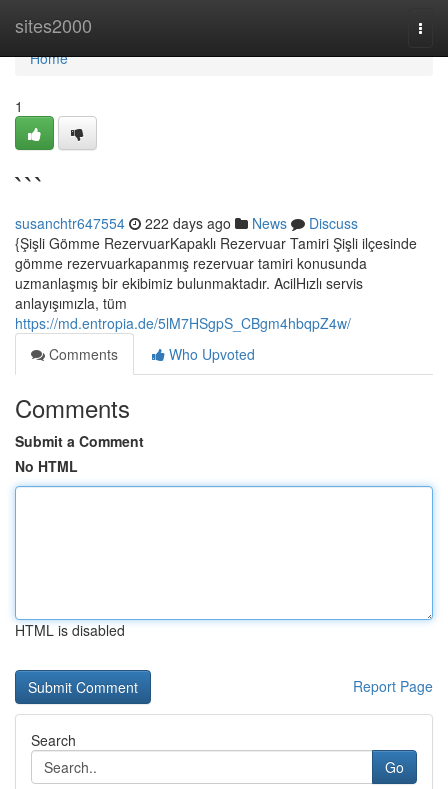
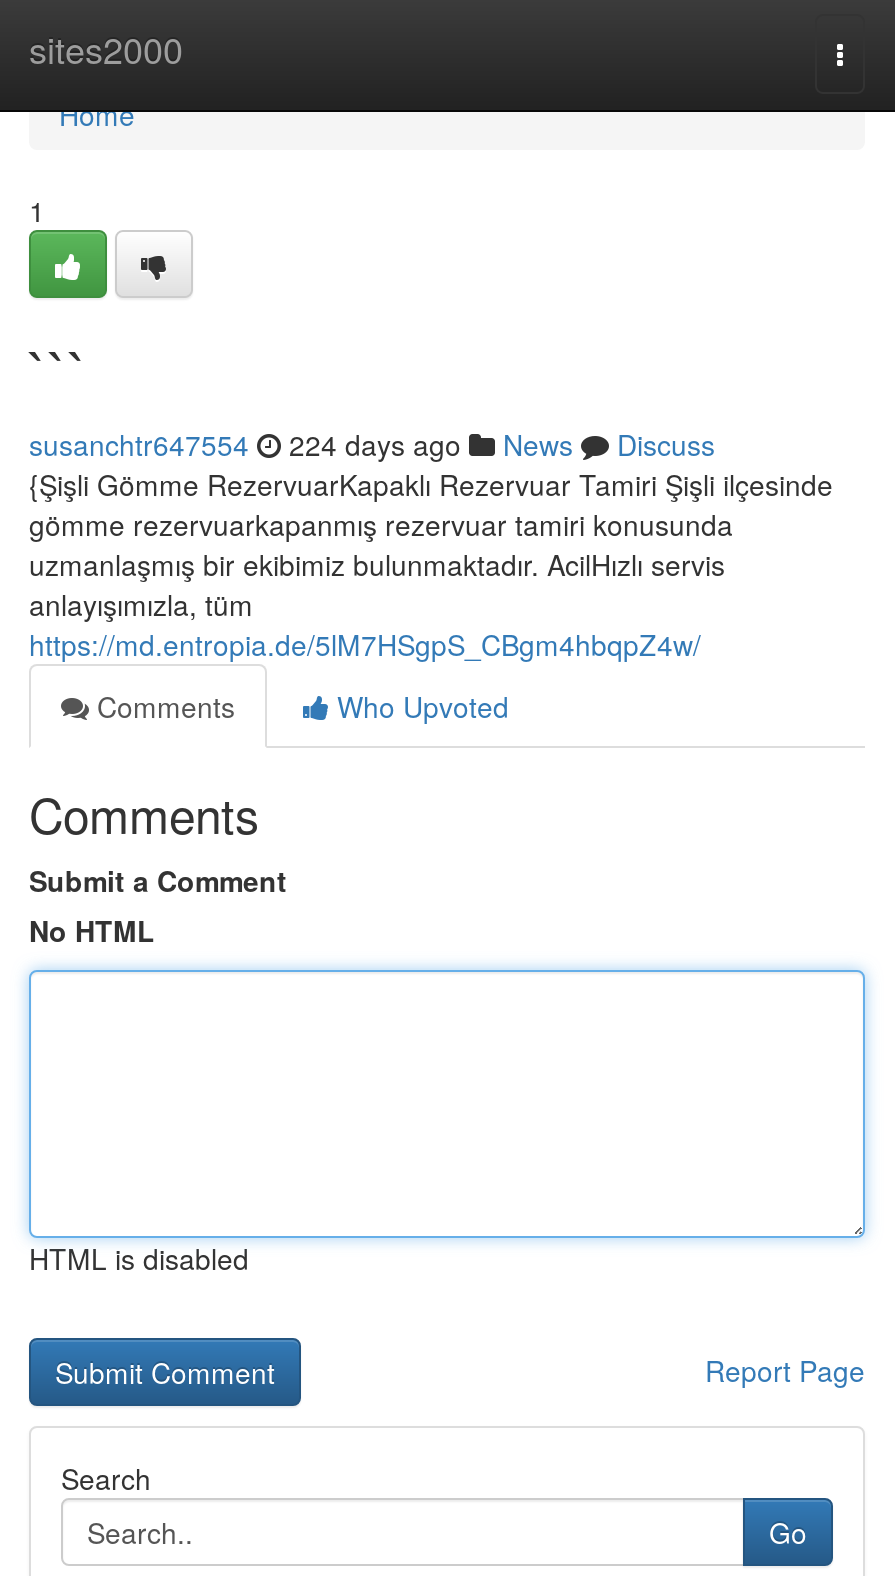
[15,213,358,233] susanchtr647554 222 days ago News Discuss -> [29,424,715,464] susanchtr647554 224 days ago News Discuss

